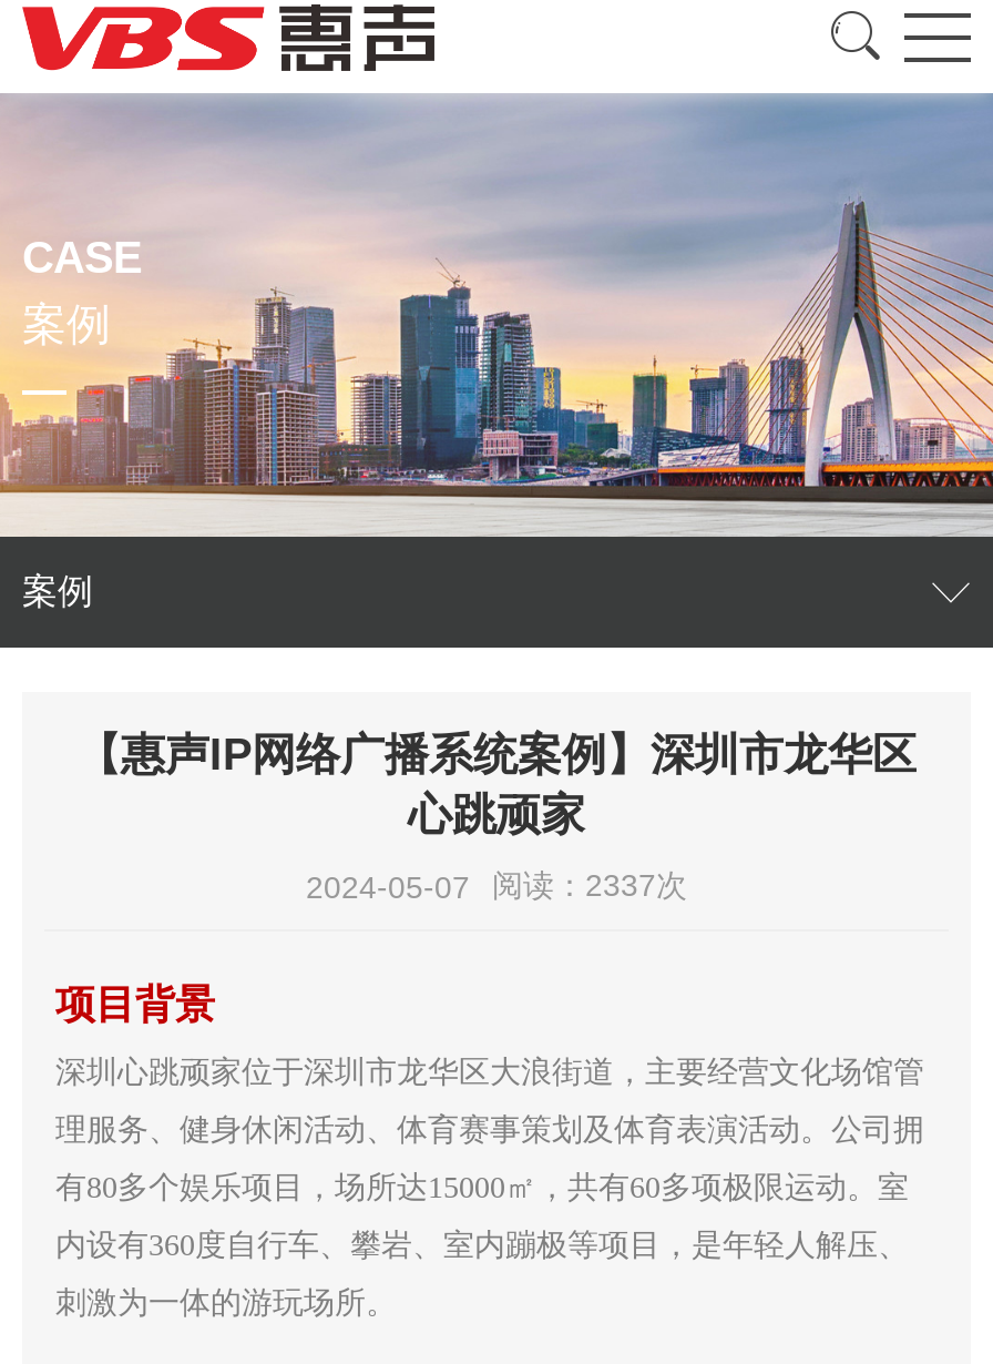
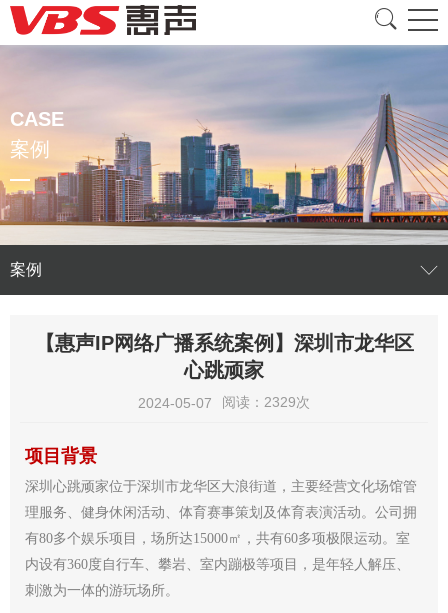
[306,867,687,905] 2024-05-07 阅读：2337次 -> [138,394,310,411] 2024-05-07 阅读：2329次

